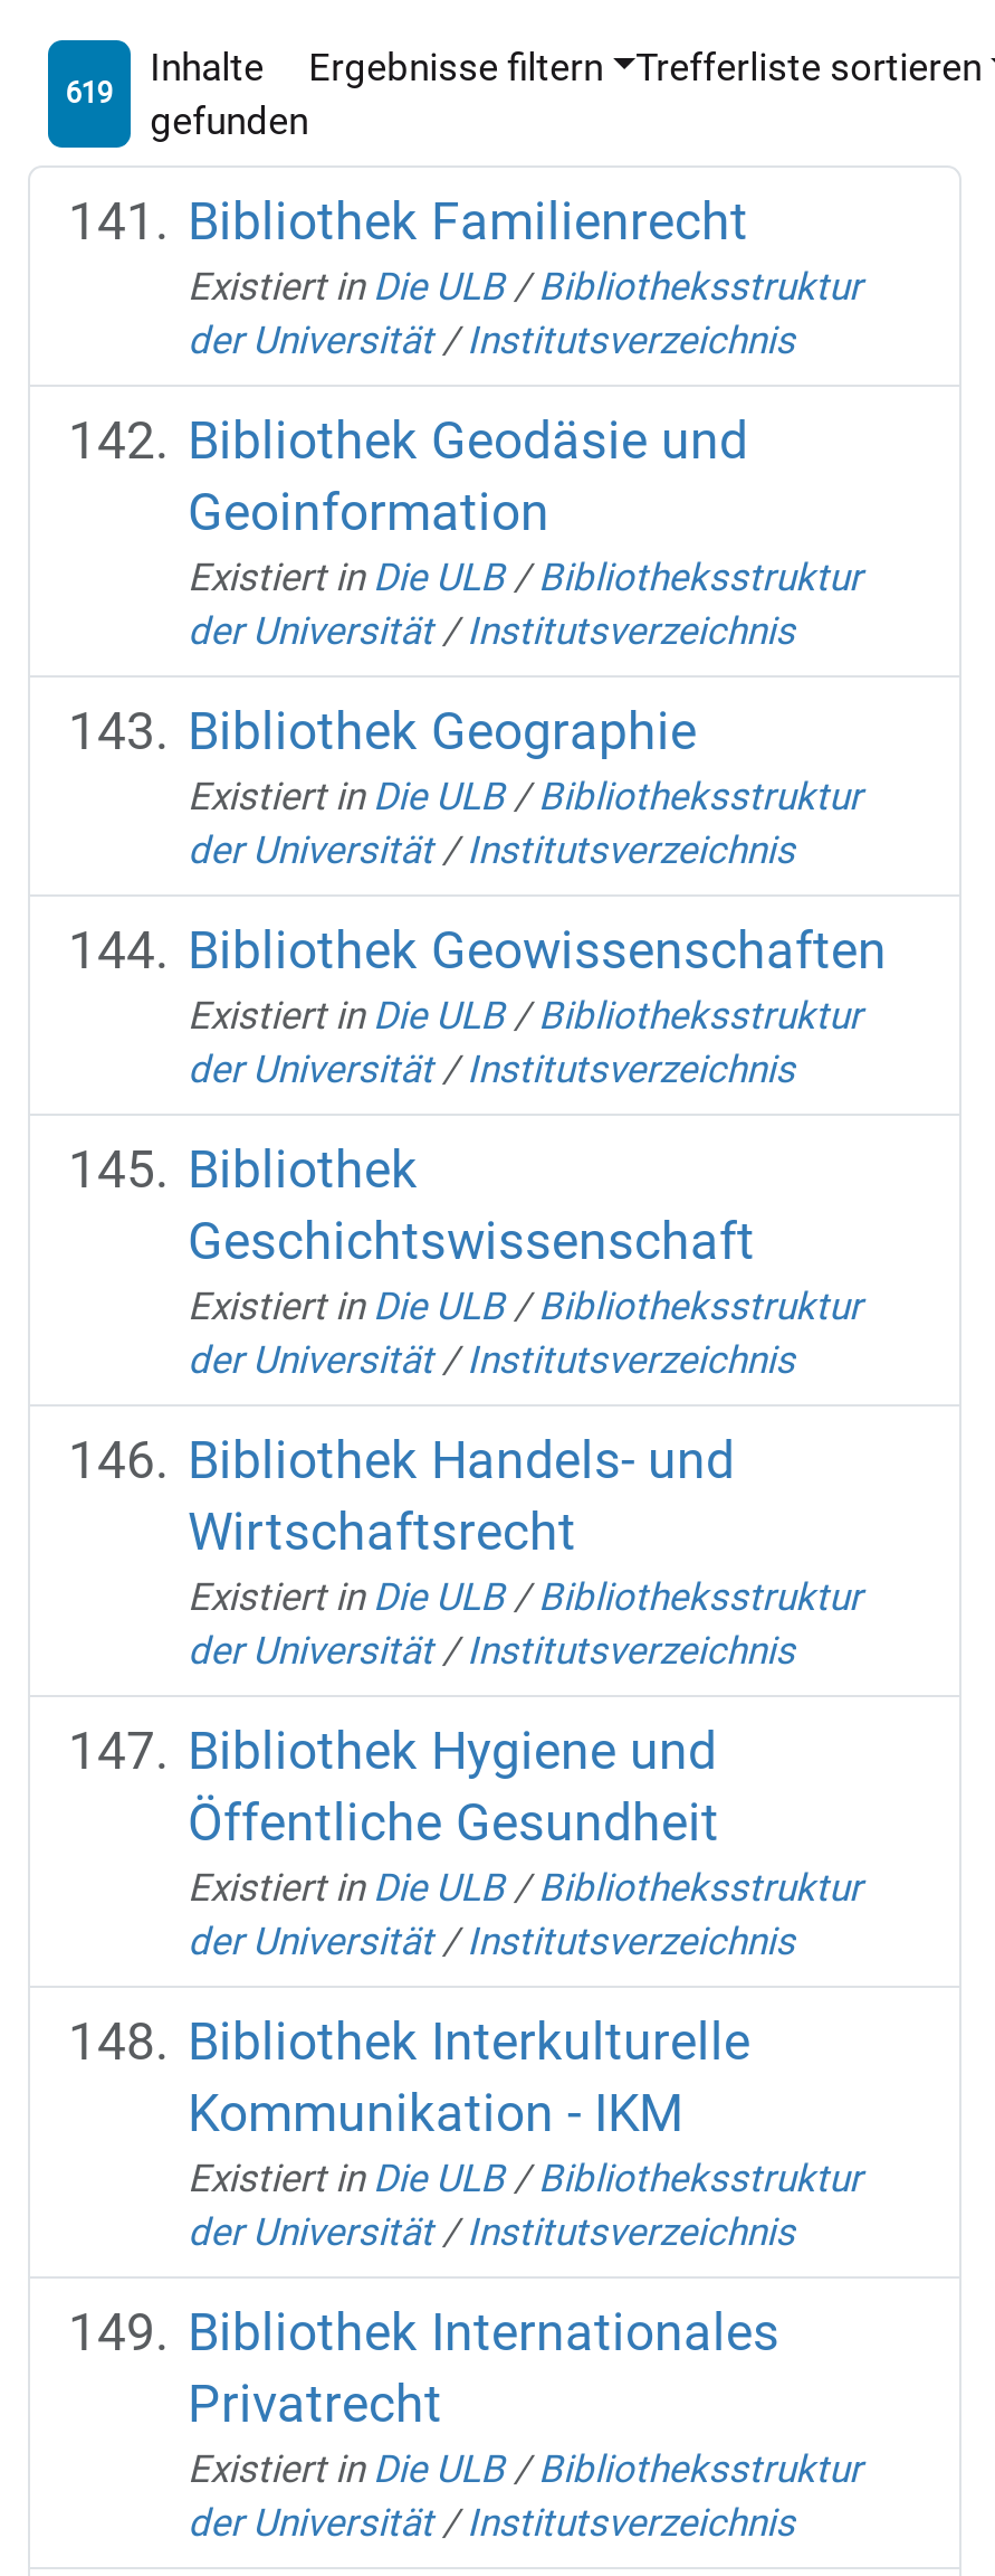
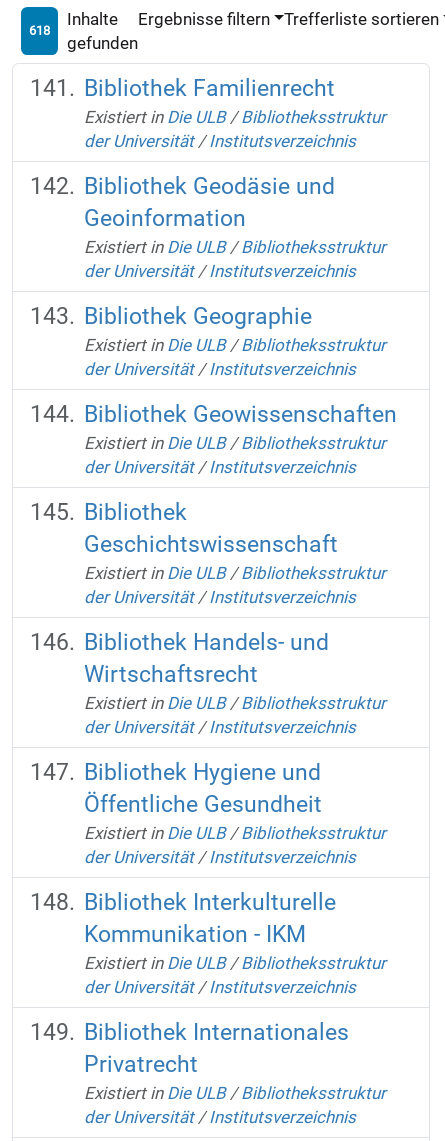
[65,76,112,109] 619 -> [29,23,50,38] 618

